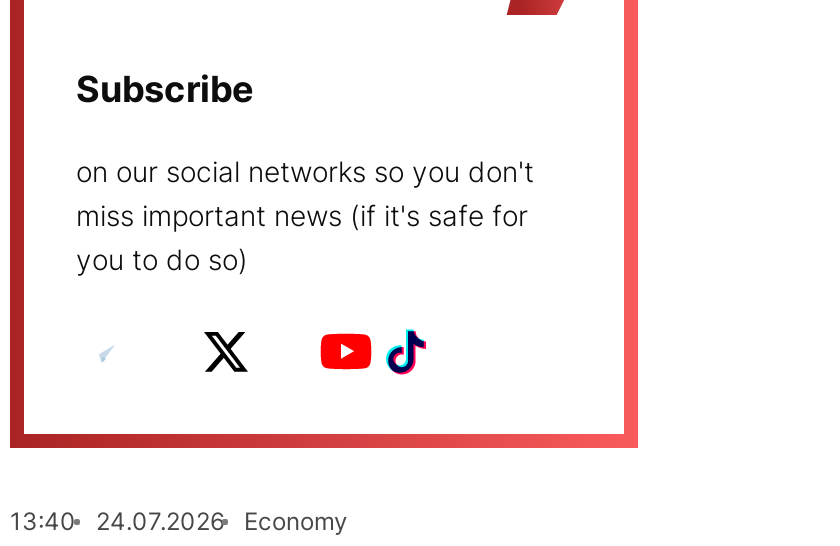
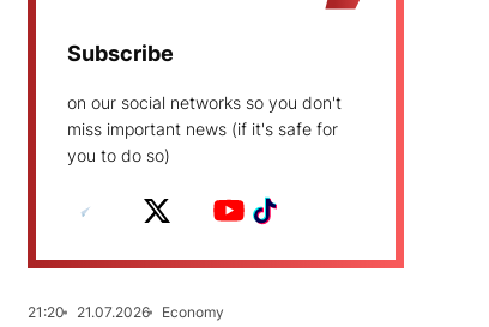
[10,506,76,536] 13:40 -> [28,303,65,321] 21:20
[96,506,224,536] 24.07.2026 -> [77,303,150,321] 21.07.2026

